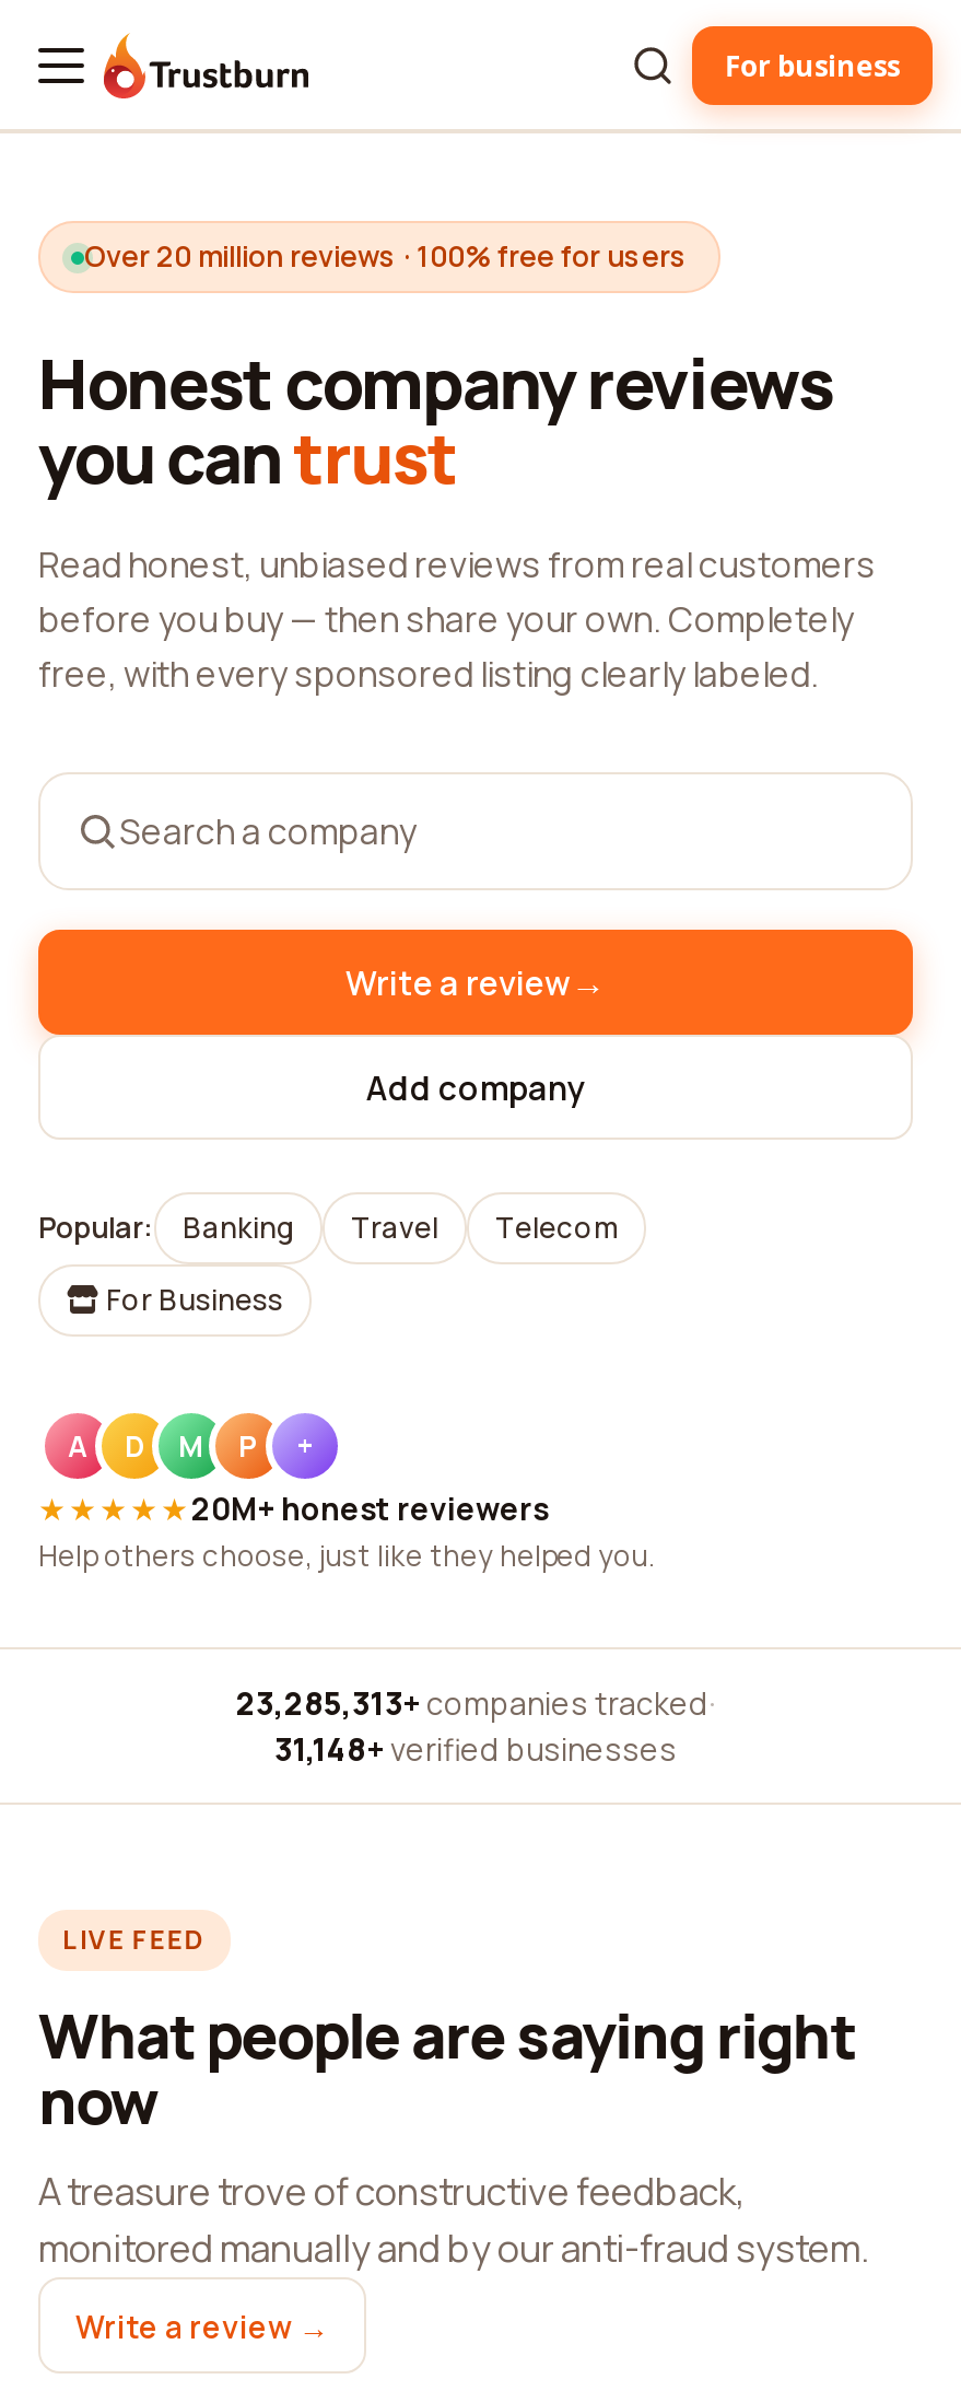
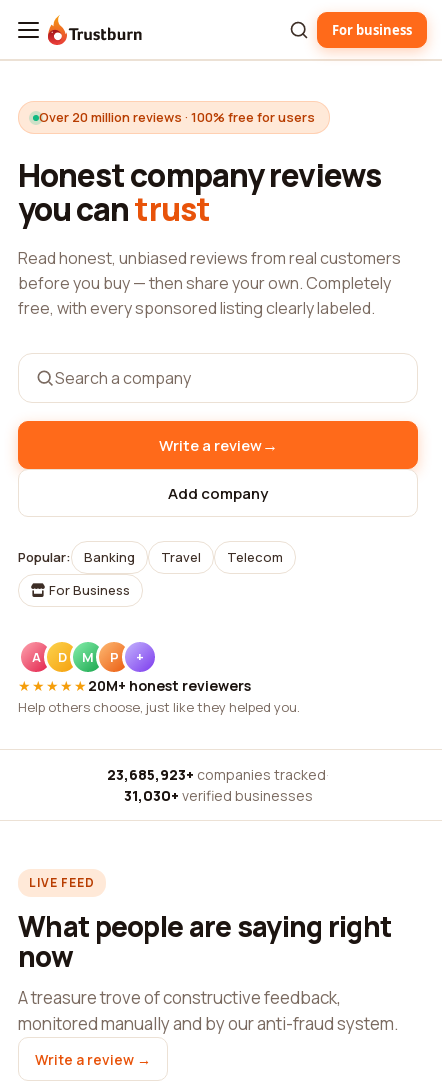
[236,1682,715,1724] 23,285,313+ companies tracked · -> [107,765,329,784] 23,685,923+ companies tracked ·
[274,1728,677,1770] 31,148+ verified businesses -> [123,786,312,805] 31,030+ verified businesses

